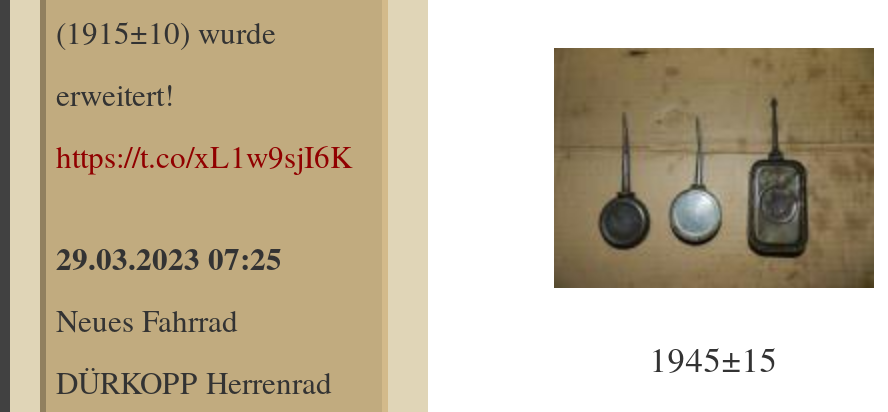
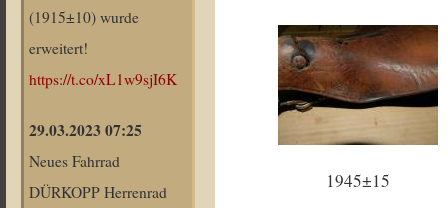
[552,46,876,290] [image] -> [277,24,439,145] [image]

